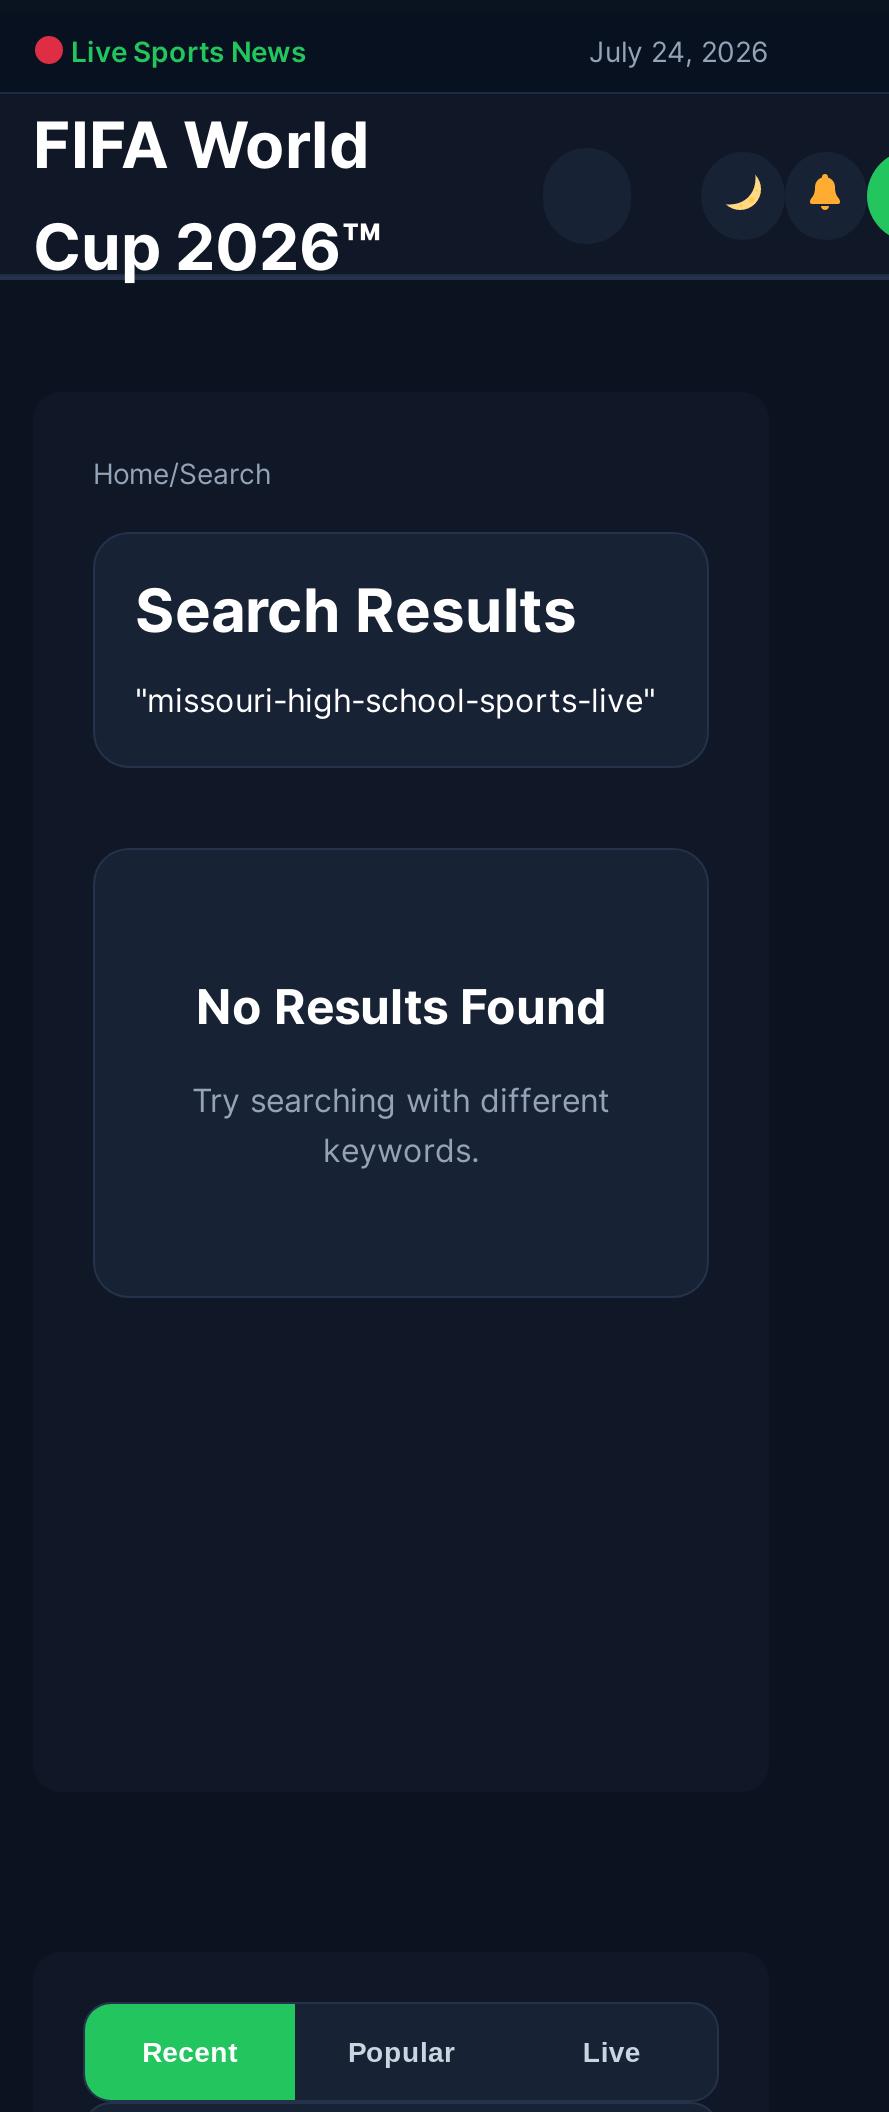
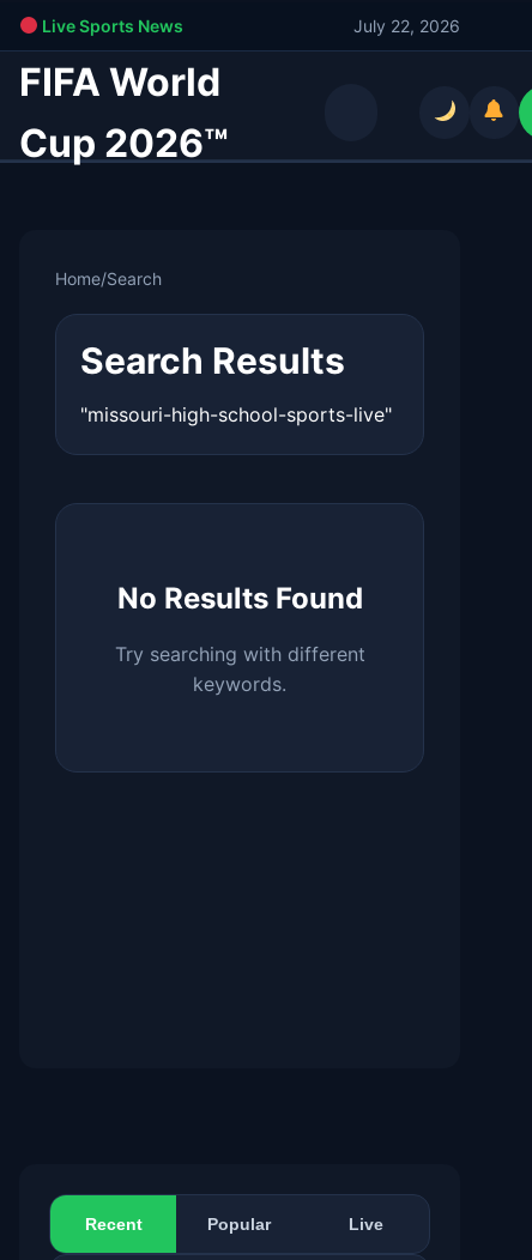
[589,34,769,68] July 24, 2026 -> [353,16,460,36] July 22, 2026

